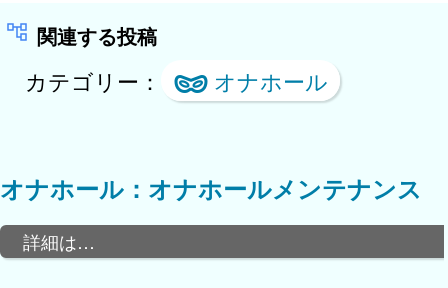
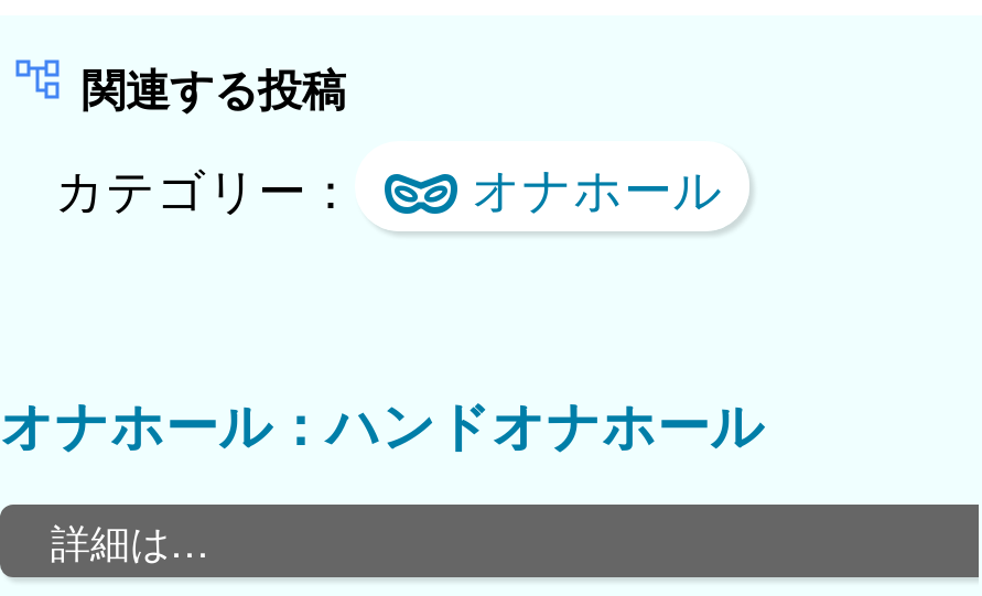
[0,170,422,204] オナホール：オナホールメンテナンス -> [0,384,765,459] オナホール：ハンドオナホール

